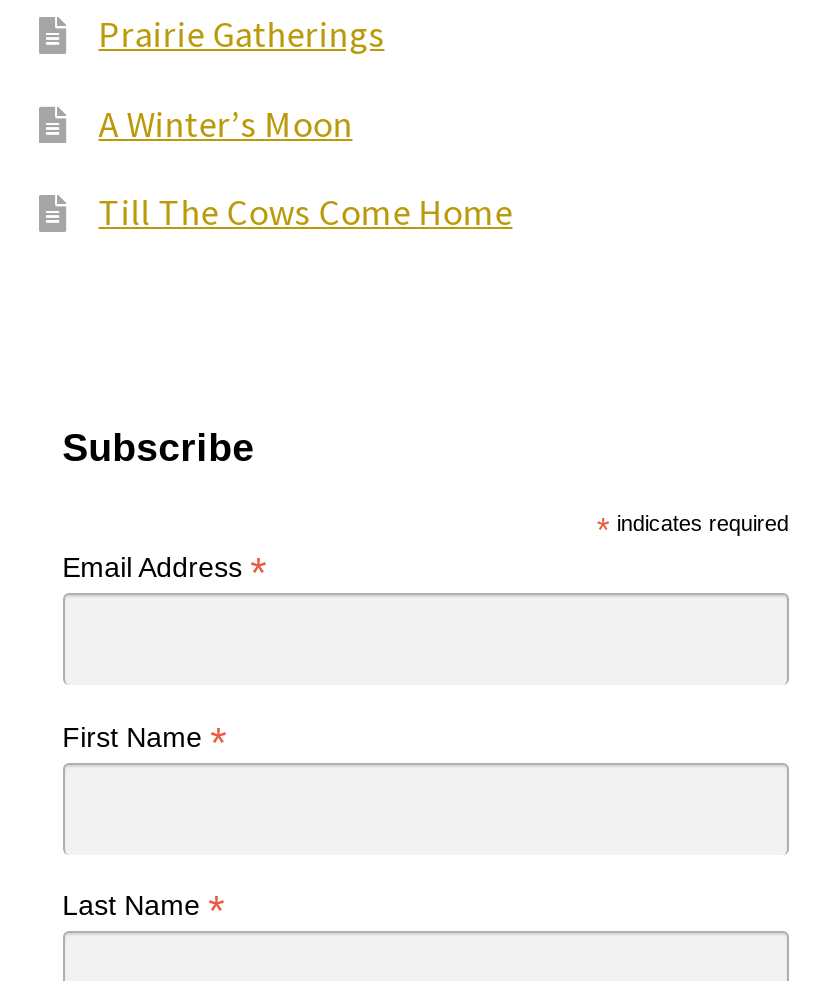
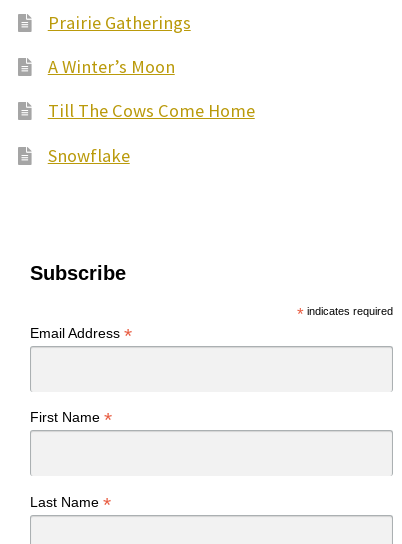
none -> [48,144,130,167] Snowflake

